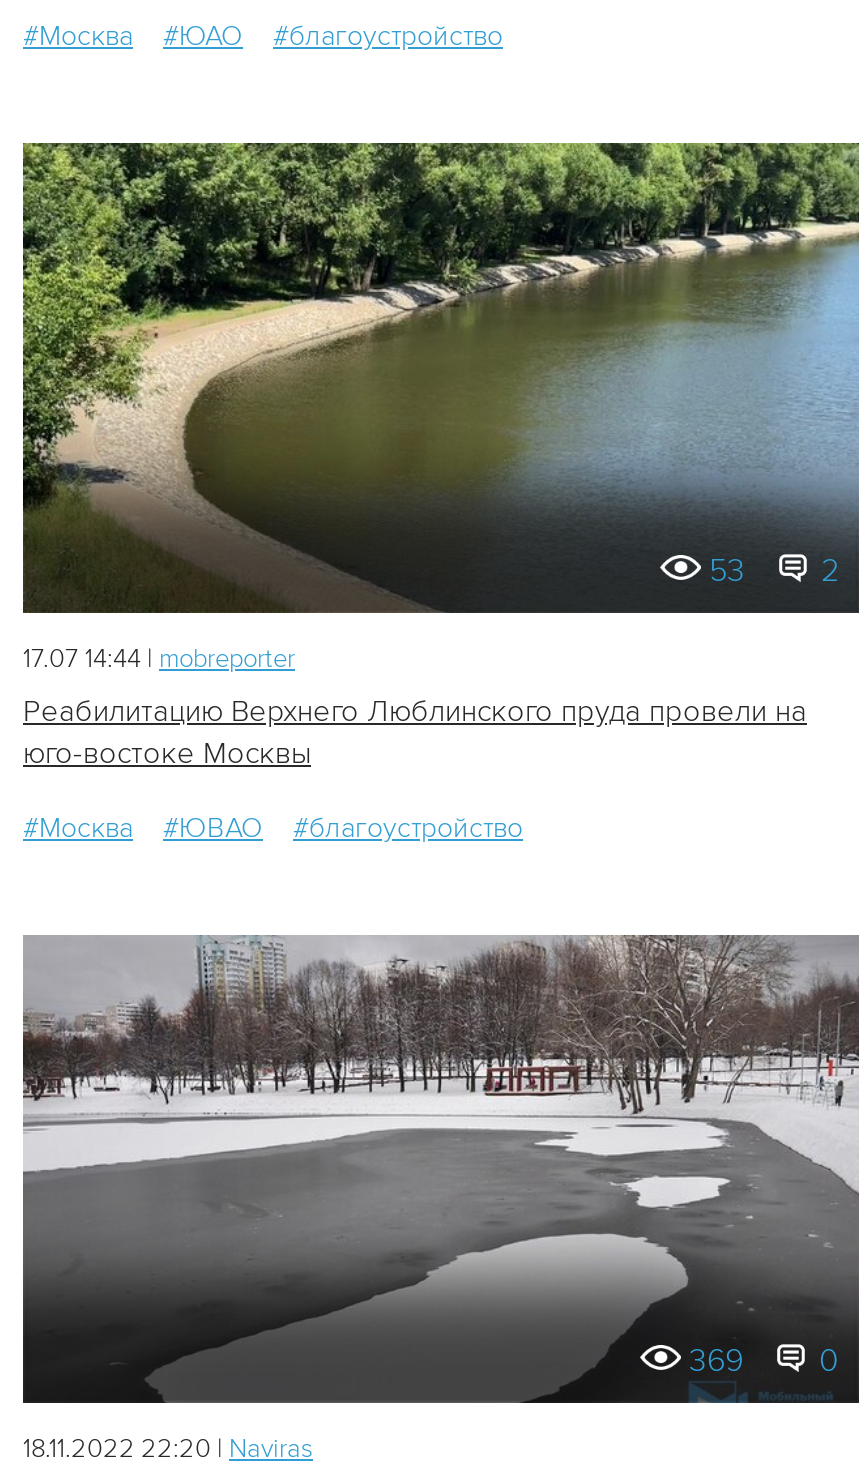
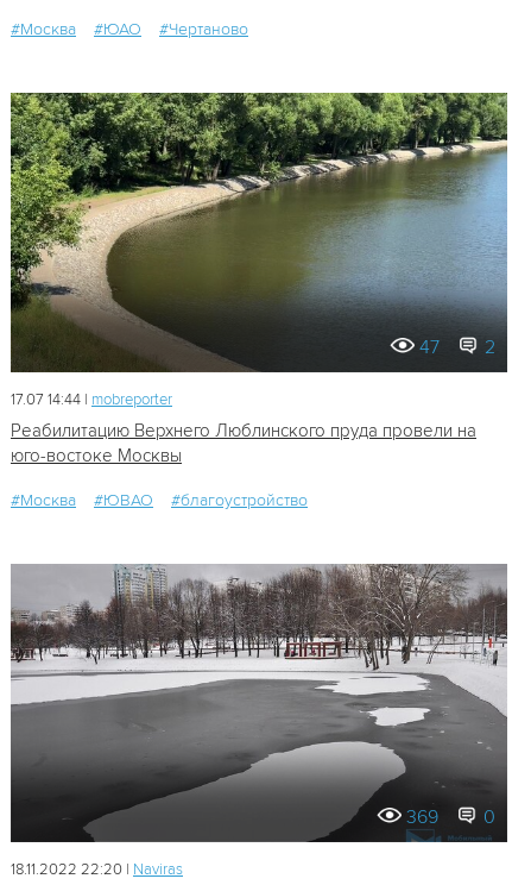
[273,19,503,53] #благоустройство -> [159,19,248,39] #Чертаново
[709,550,839,590] 53 2 -> [419,335,495,359] 47 2

